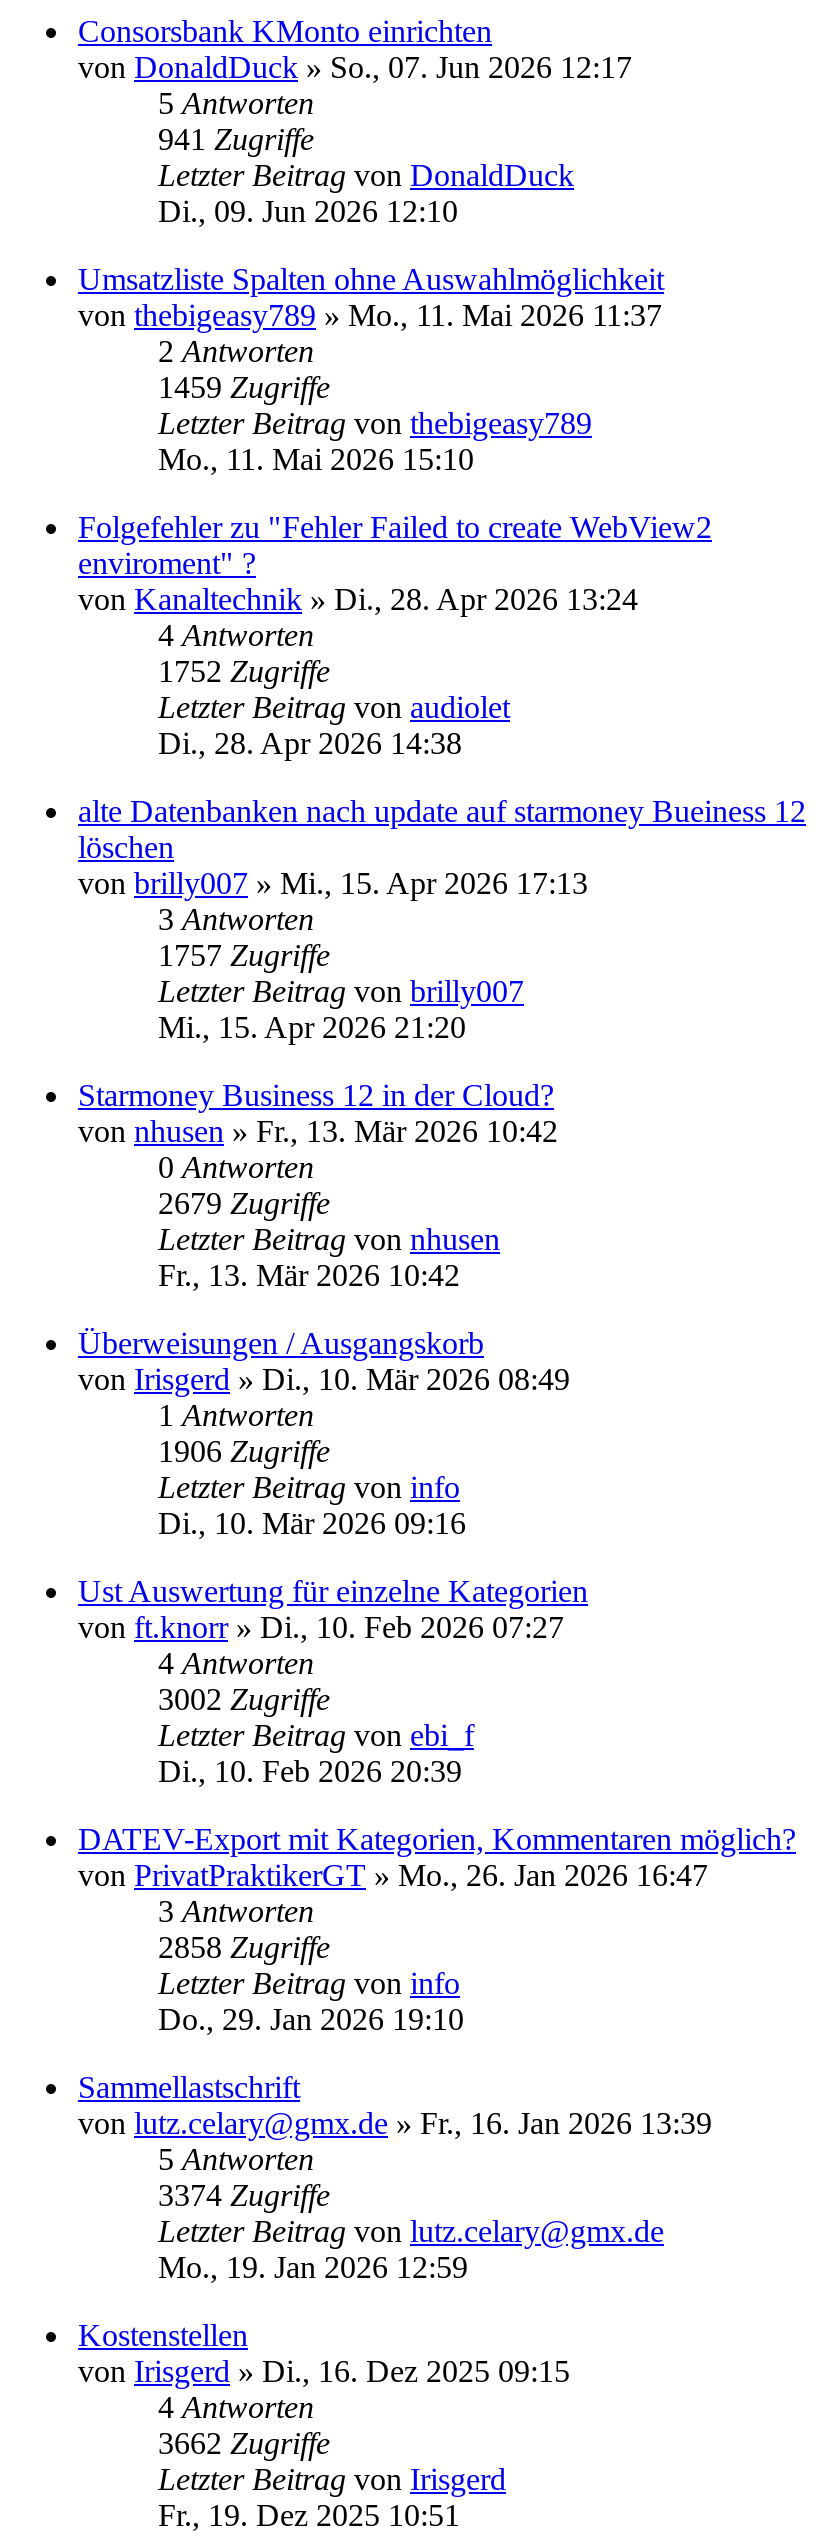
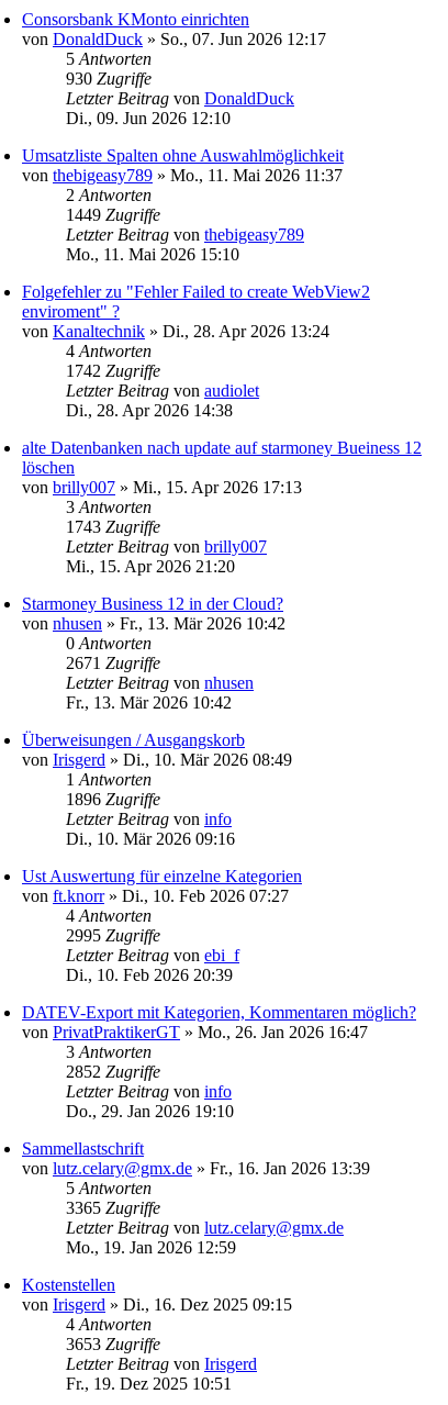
[158,122,314,156] 941 Zugriffe -> [66,69,152,88] 930 Zugriffe
[158,370,330,404] 1459 Zugriffe -> [66,205,160,224] 1449 Zugriffe
[158,654,330,688] 1752 Zugriffe -> [66,361,160,380] 1742 Zugriffe
[158,938,330,972] 1757 Zugriffe -> [66,517,160,536] 1743 Zugriffe
[158,1186,330,1220] 2679 Zugriffe -> [66,654,160,672] 2671 Zugriffe
[158,1434,330,1468] 1906 Zugriffe -> [66,790,160,808] 1896 Zugriffe
[158,1682,330,1716] 3002 Zugriffe -> [66,926,160,945] 2995 Zugriffe
[158,1930,330,1964] 2858 Zugriffe -> [66,1062,160,1081] 2852 Zugriffe
[158,2178,330,2212] 3374 Zugriffe -> [66,1198,160,1217] 3365 Zugriffe
[158,2426,330,2460] 3662 Zugriffe -> [66,1335,160,1353] 3653 Zugriffe

